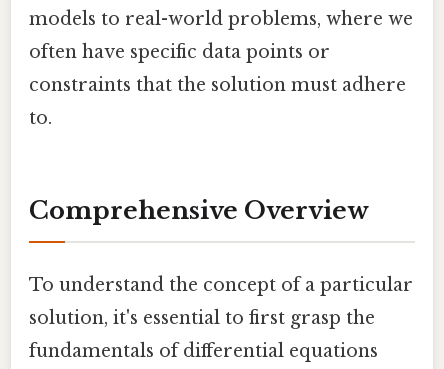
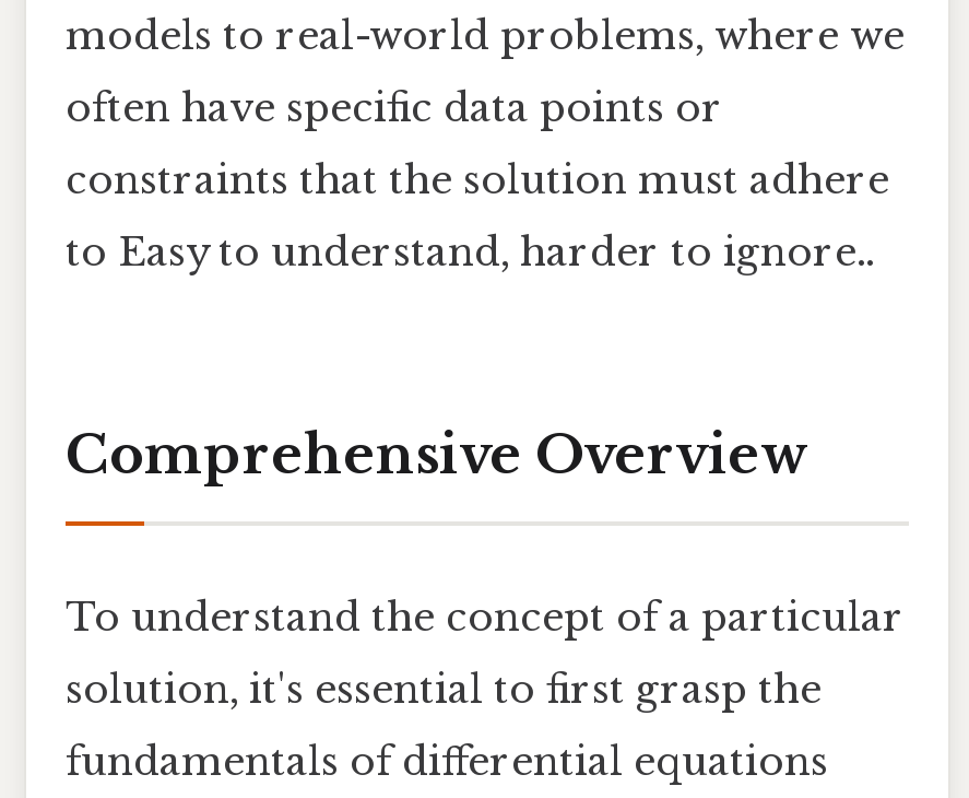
[29,107,52,129] to. -> [66,229,874,277] to Easy to understand, harder to ignore..

